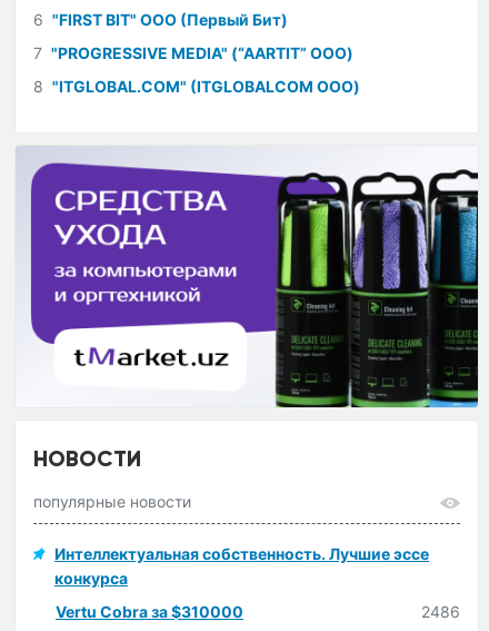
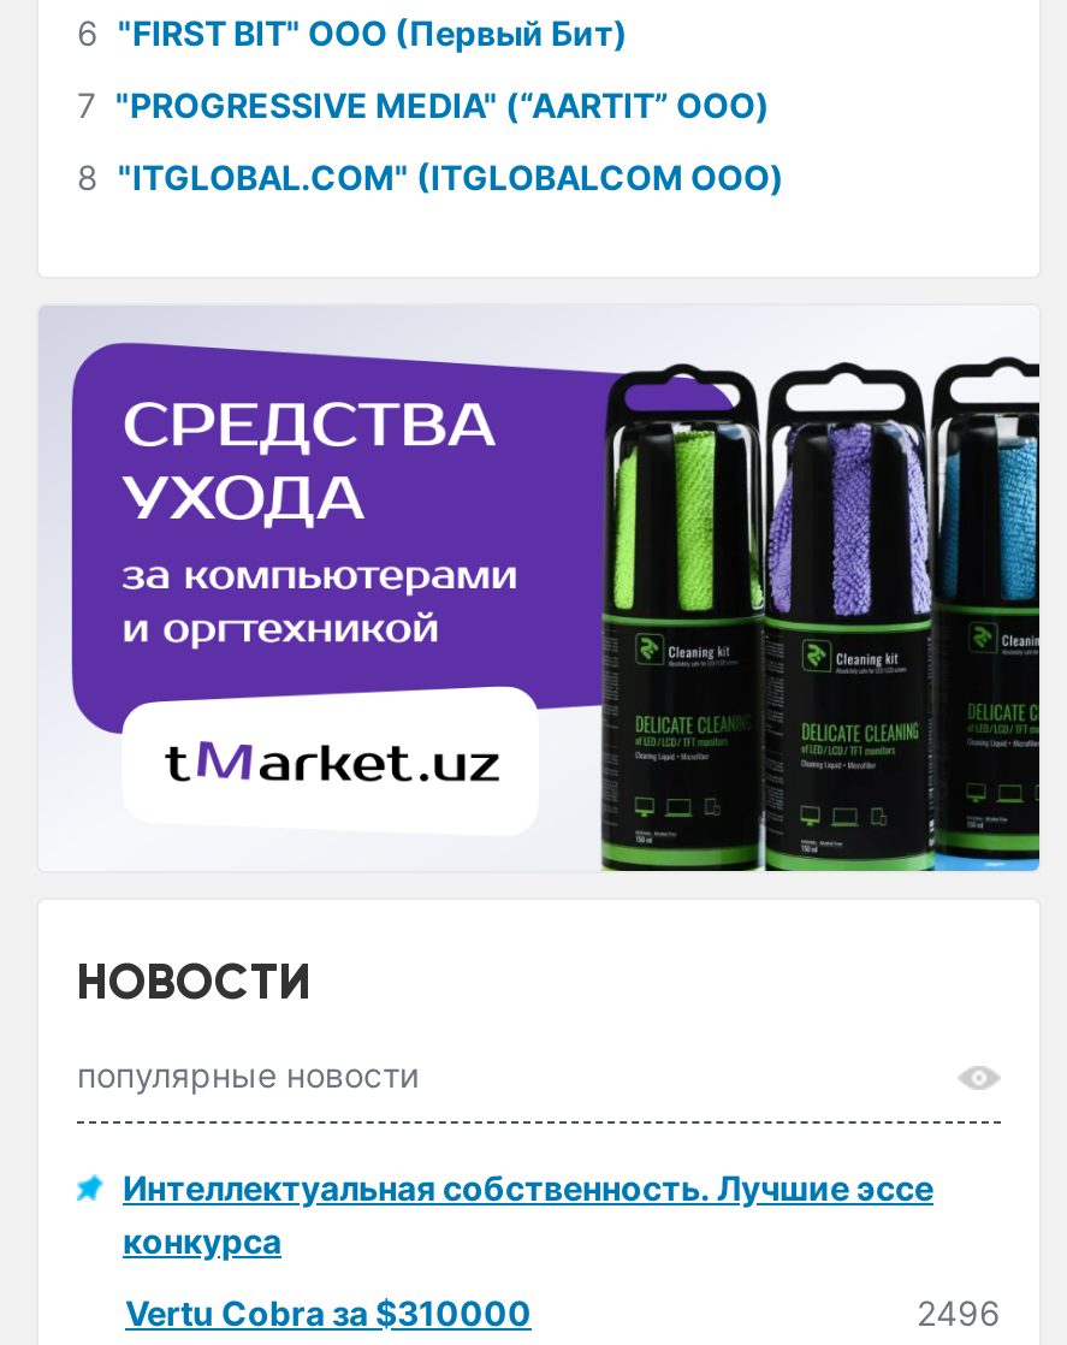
[421,602,460,621] 2486 -> [917,1293,1001,1333] 2496

